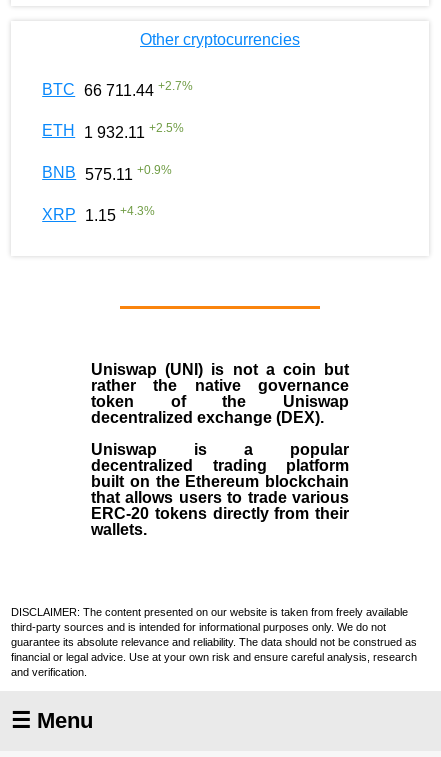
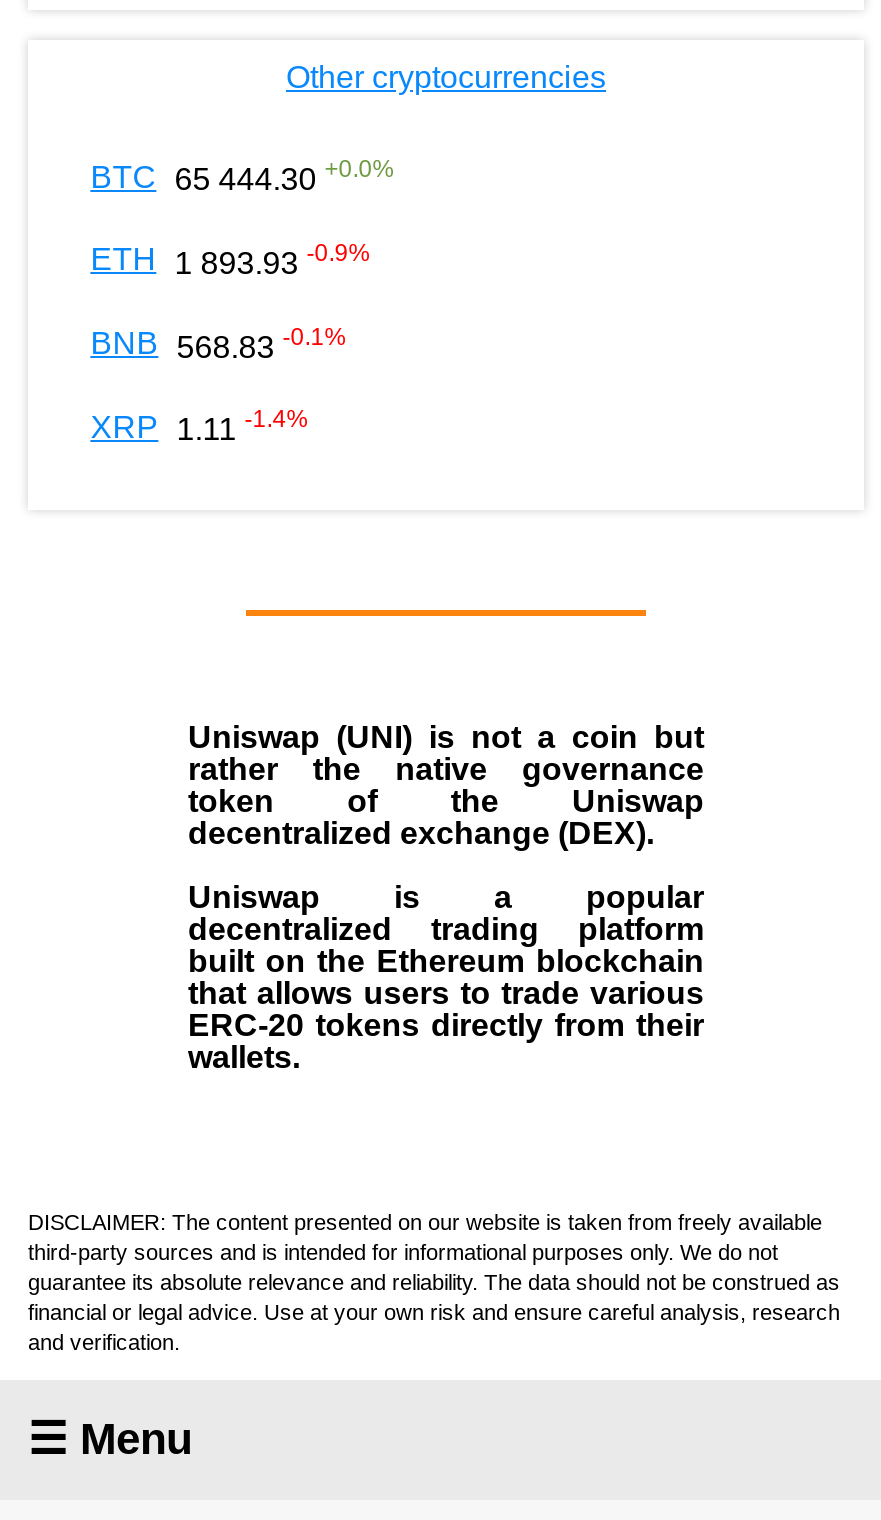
[42,79,193,99] BTC 66 711.44 +2.7% -> [90,156,394,197] BTC 65 444.30 +0.0%
[42,121,184,141] ETH 1 932.11 +2.5% -> [90,240,370,280] ETH 1 893.93 -0.9%
[42,162,172,183] BNB 575.11 +0.9% -> [90,323,346,364] BNB 568.83 -0.1%
[42,204,155,224] XRP 1.15 +4.3% -> [90,406,308,447] XRP 1.11 -1.4%

